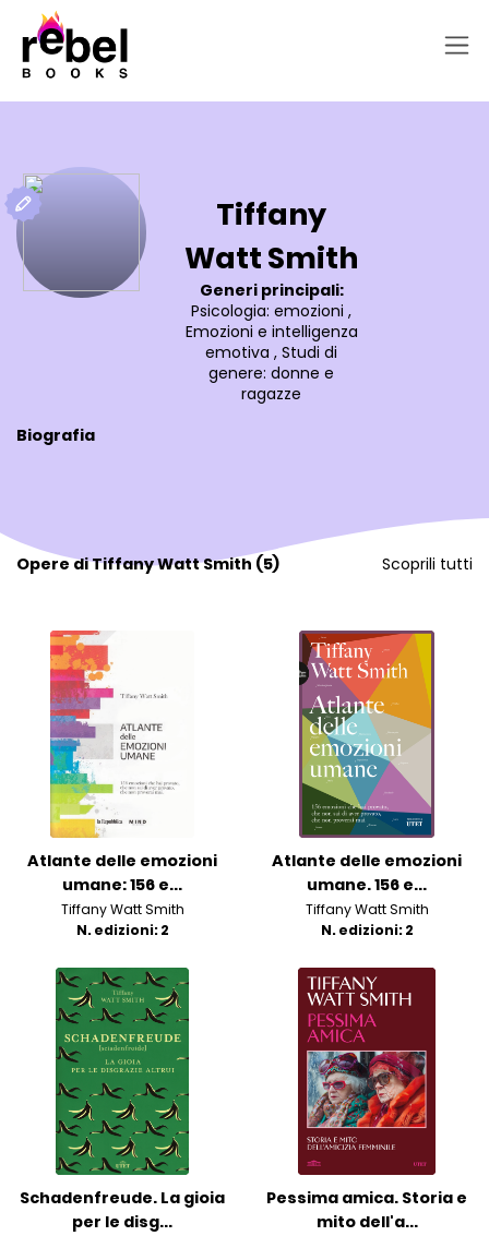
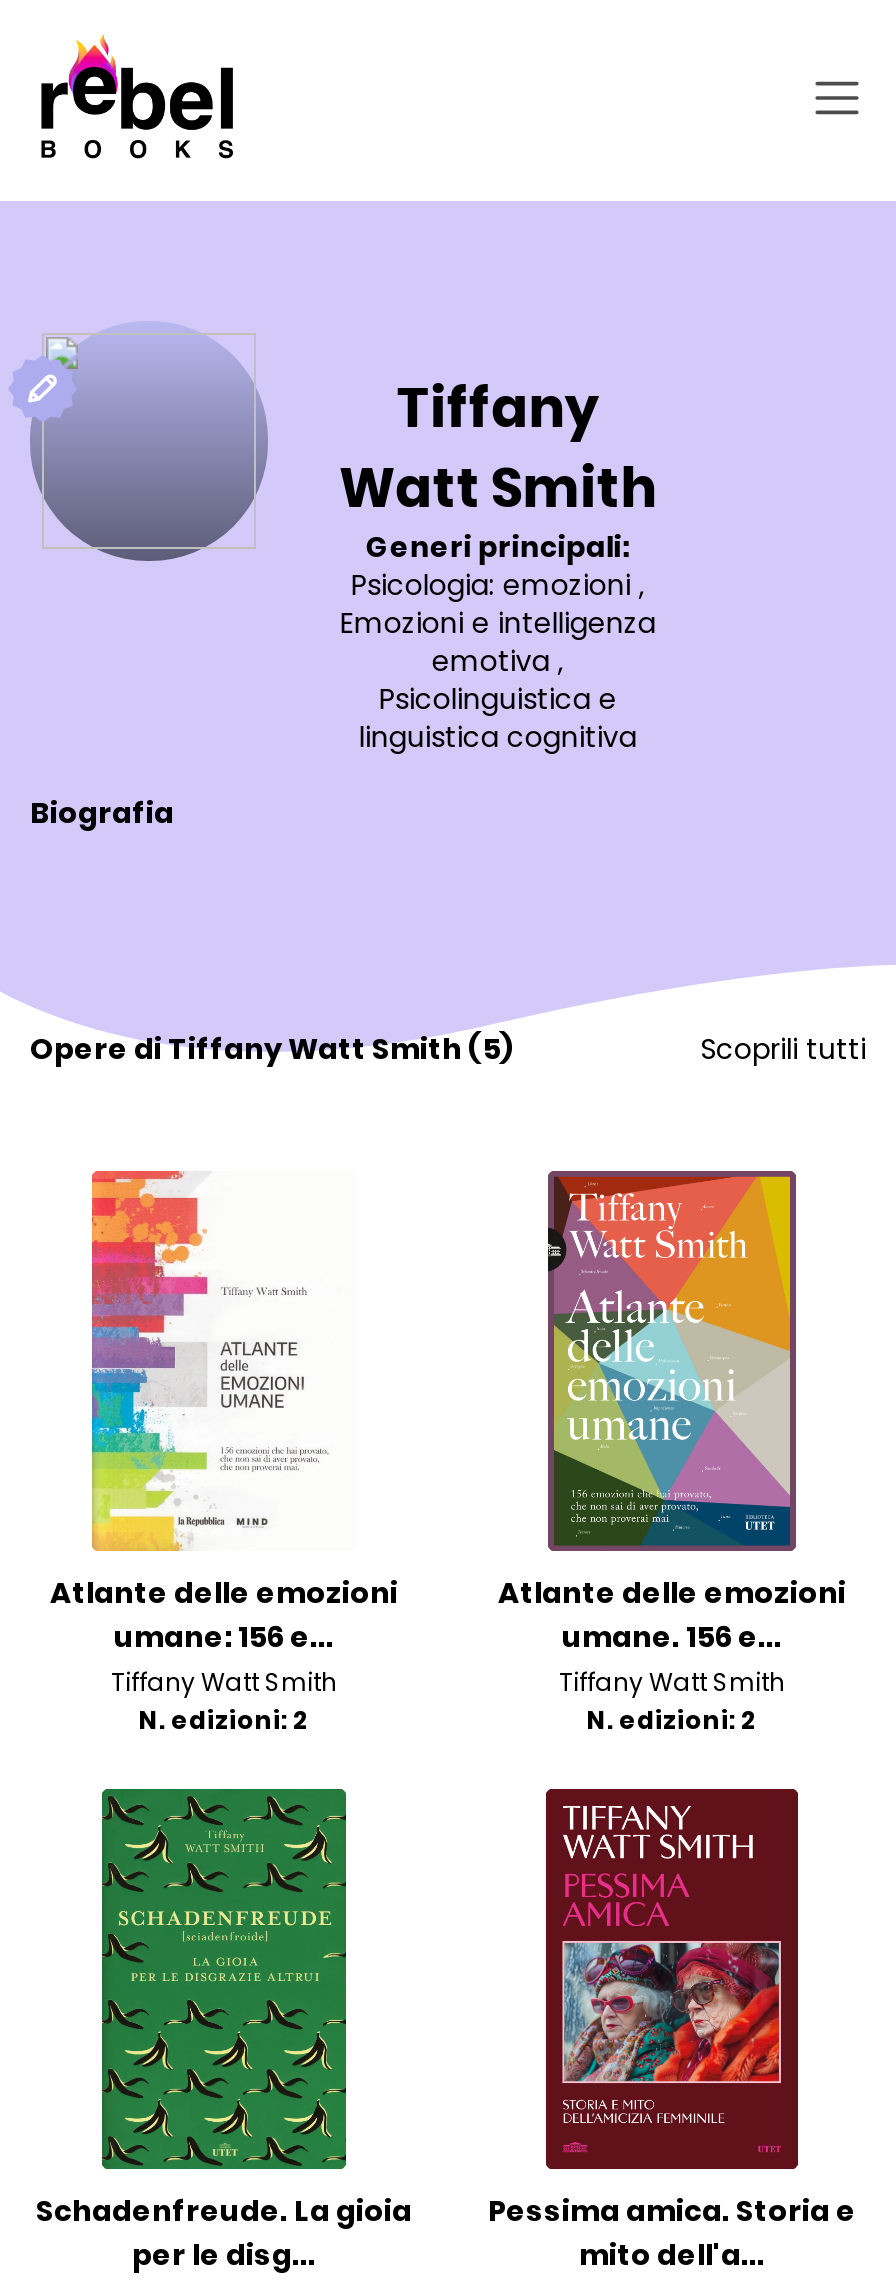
[206,342,338,405] emotiva, Studi di | genere: donne e | ragazze -> [359,641,637,757] emotiva, | Psicolinguistica e | linguistica cognitiva

